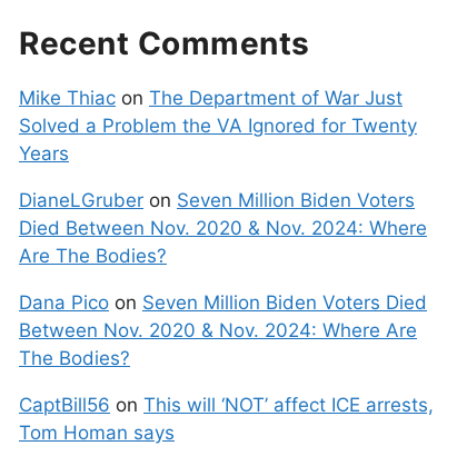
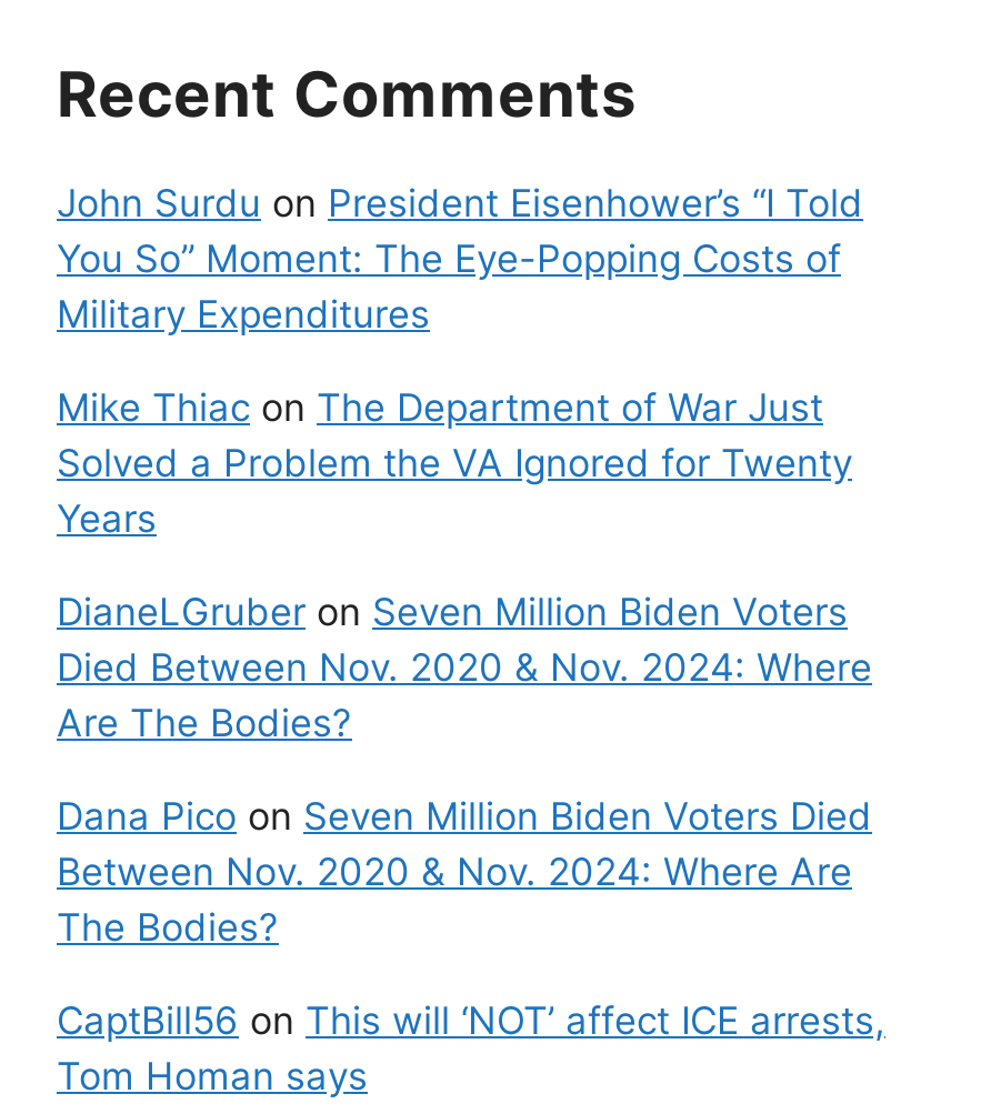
none -> [57,181,863,336] John Surdu on President Eisenhower’s “I Told | You So” Moment: The Eye-Popping Costs of | Military Expenditures

